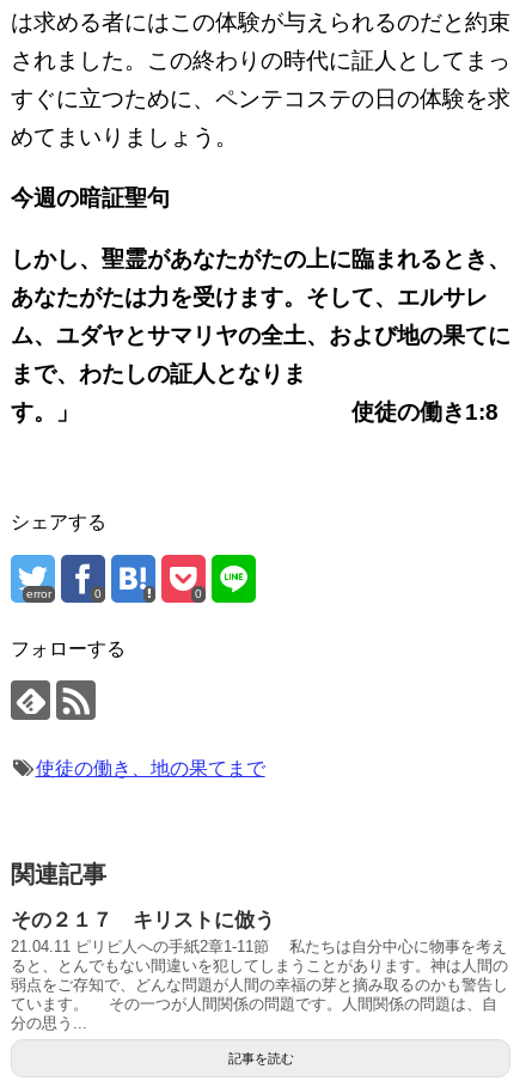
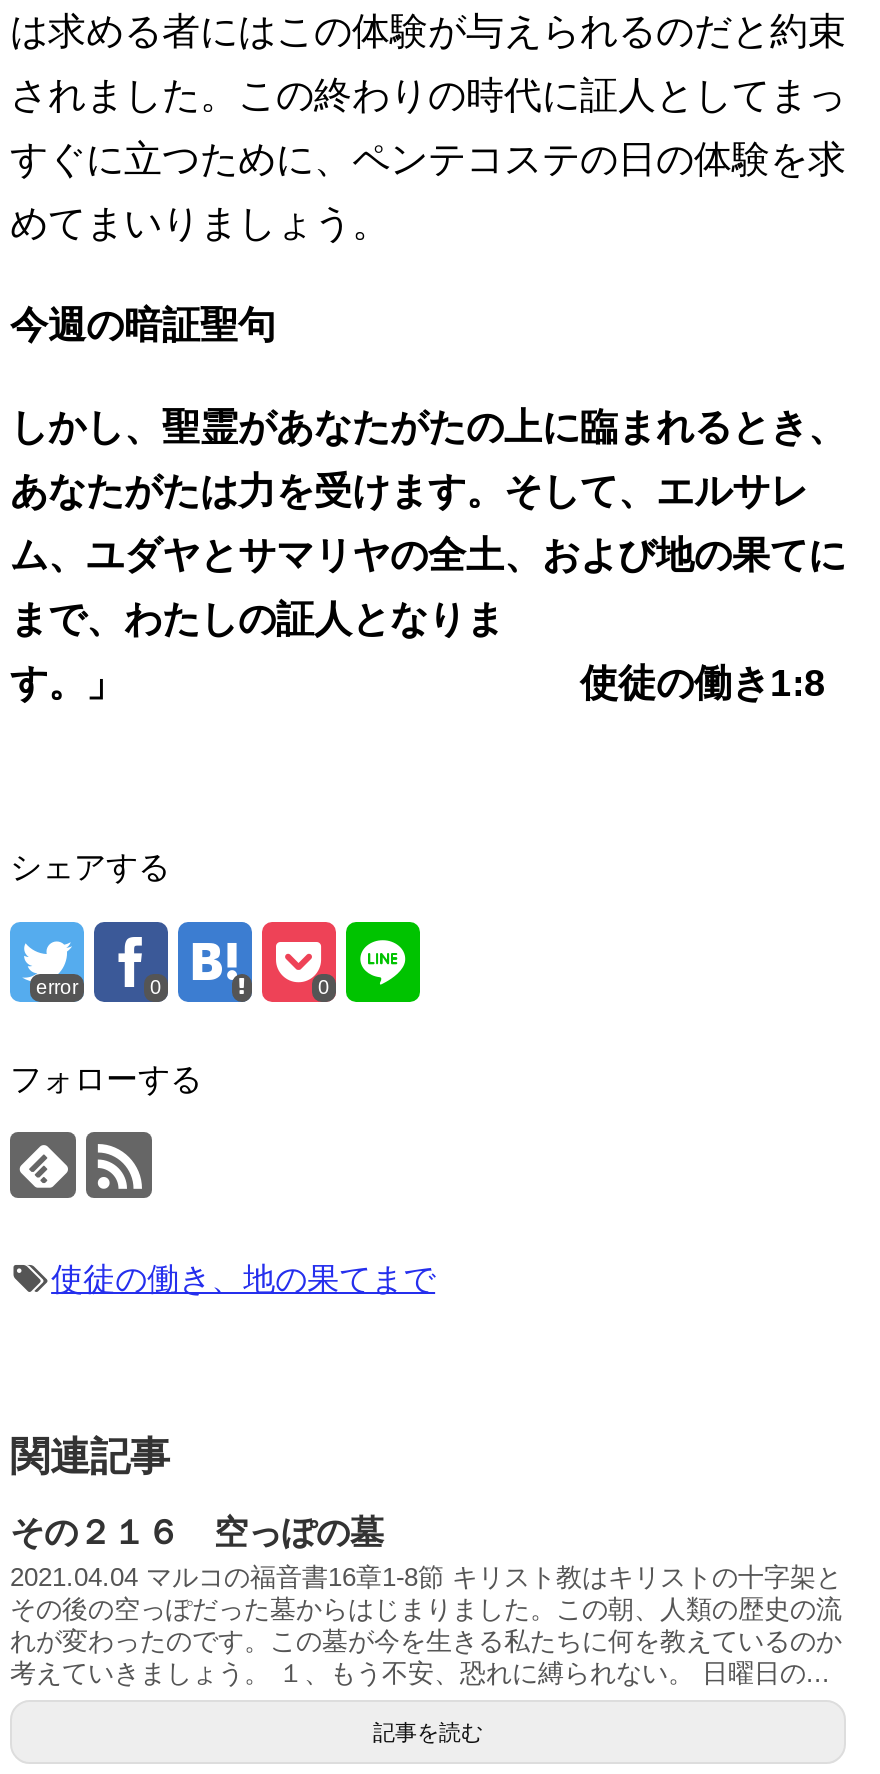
[11,909,508,1032] その２１７ キリストに倣う | 21.04.11 ピリピ人への手紙2章1-11節 私たちは自分中心に物事を考え | ると、とんでもない間違いを犯してしまうことがあります。神は人間の | 弱点をご存知で、どんな問題が人間の幸福の芽と摘み取るのかも警告し | ています。 その一つが人間関係の問題です。人間関係の問題は、自 | 分の思う... -> [10,1514,842,1688] その２１６ 空っぽの墓 | 2021.04.04 マルコの福音書16章1-8節 キリスト教はキリストの十字架と | その後の空っぽだった墓からはじまりました。この朝、人類の歴史の流 | れが変わったのです。この墓が今を生きる私たちに何を教えているのか | 考えていきましょう。 １、もう不安、恐れに縛られない。 日曜日の...

